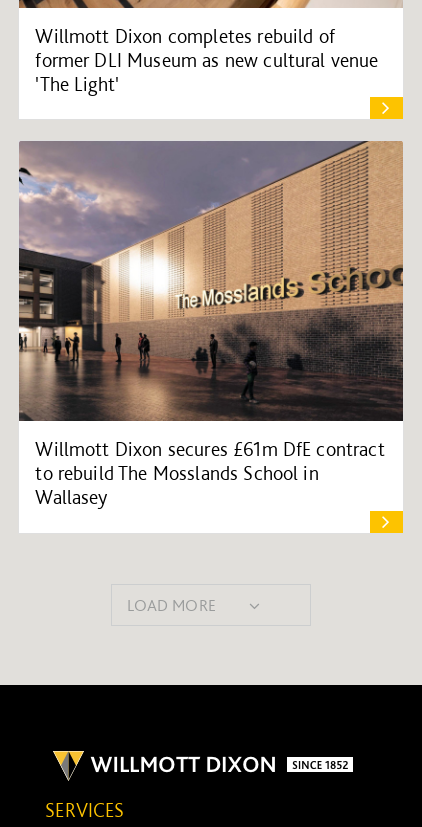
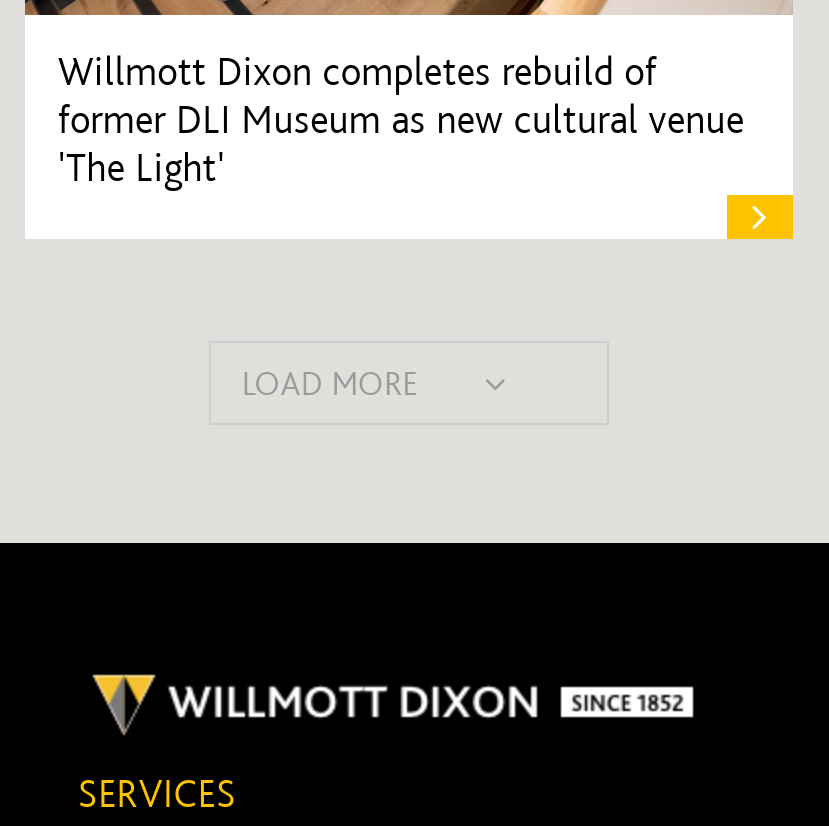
[19,140,404,509] [image] | Willmott Dixon secures £61m DfE contract | to rebuild The Mosslands School in | Wallasey -> none

